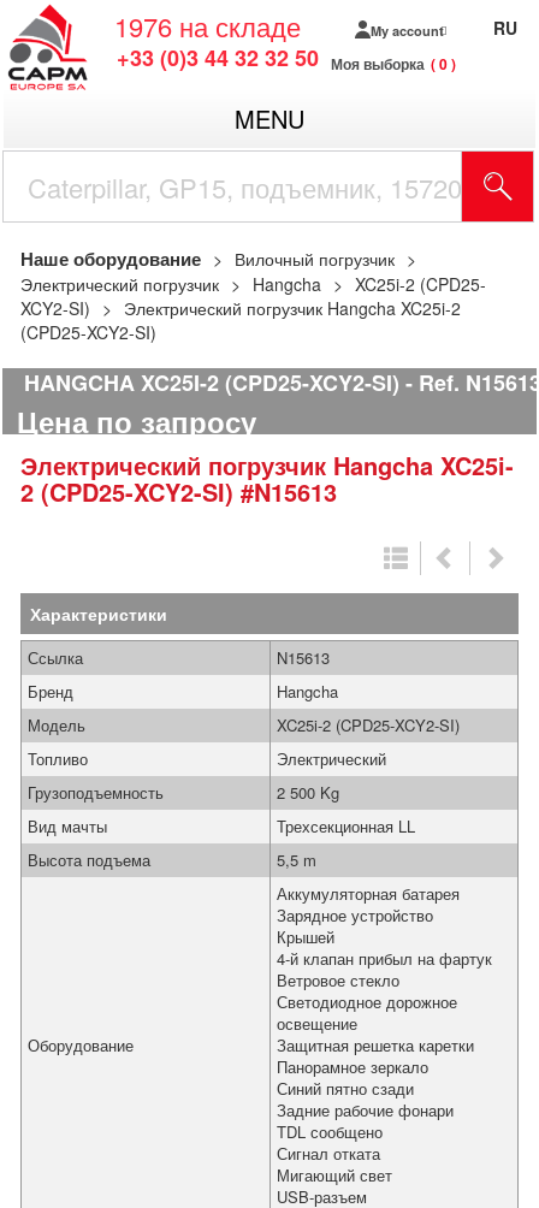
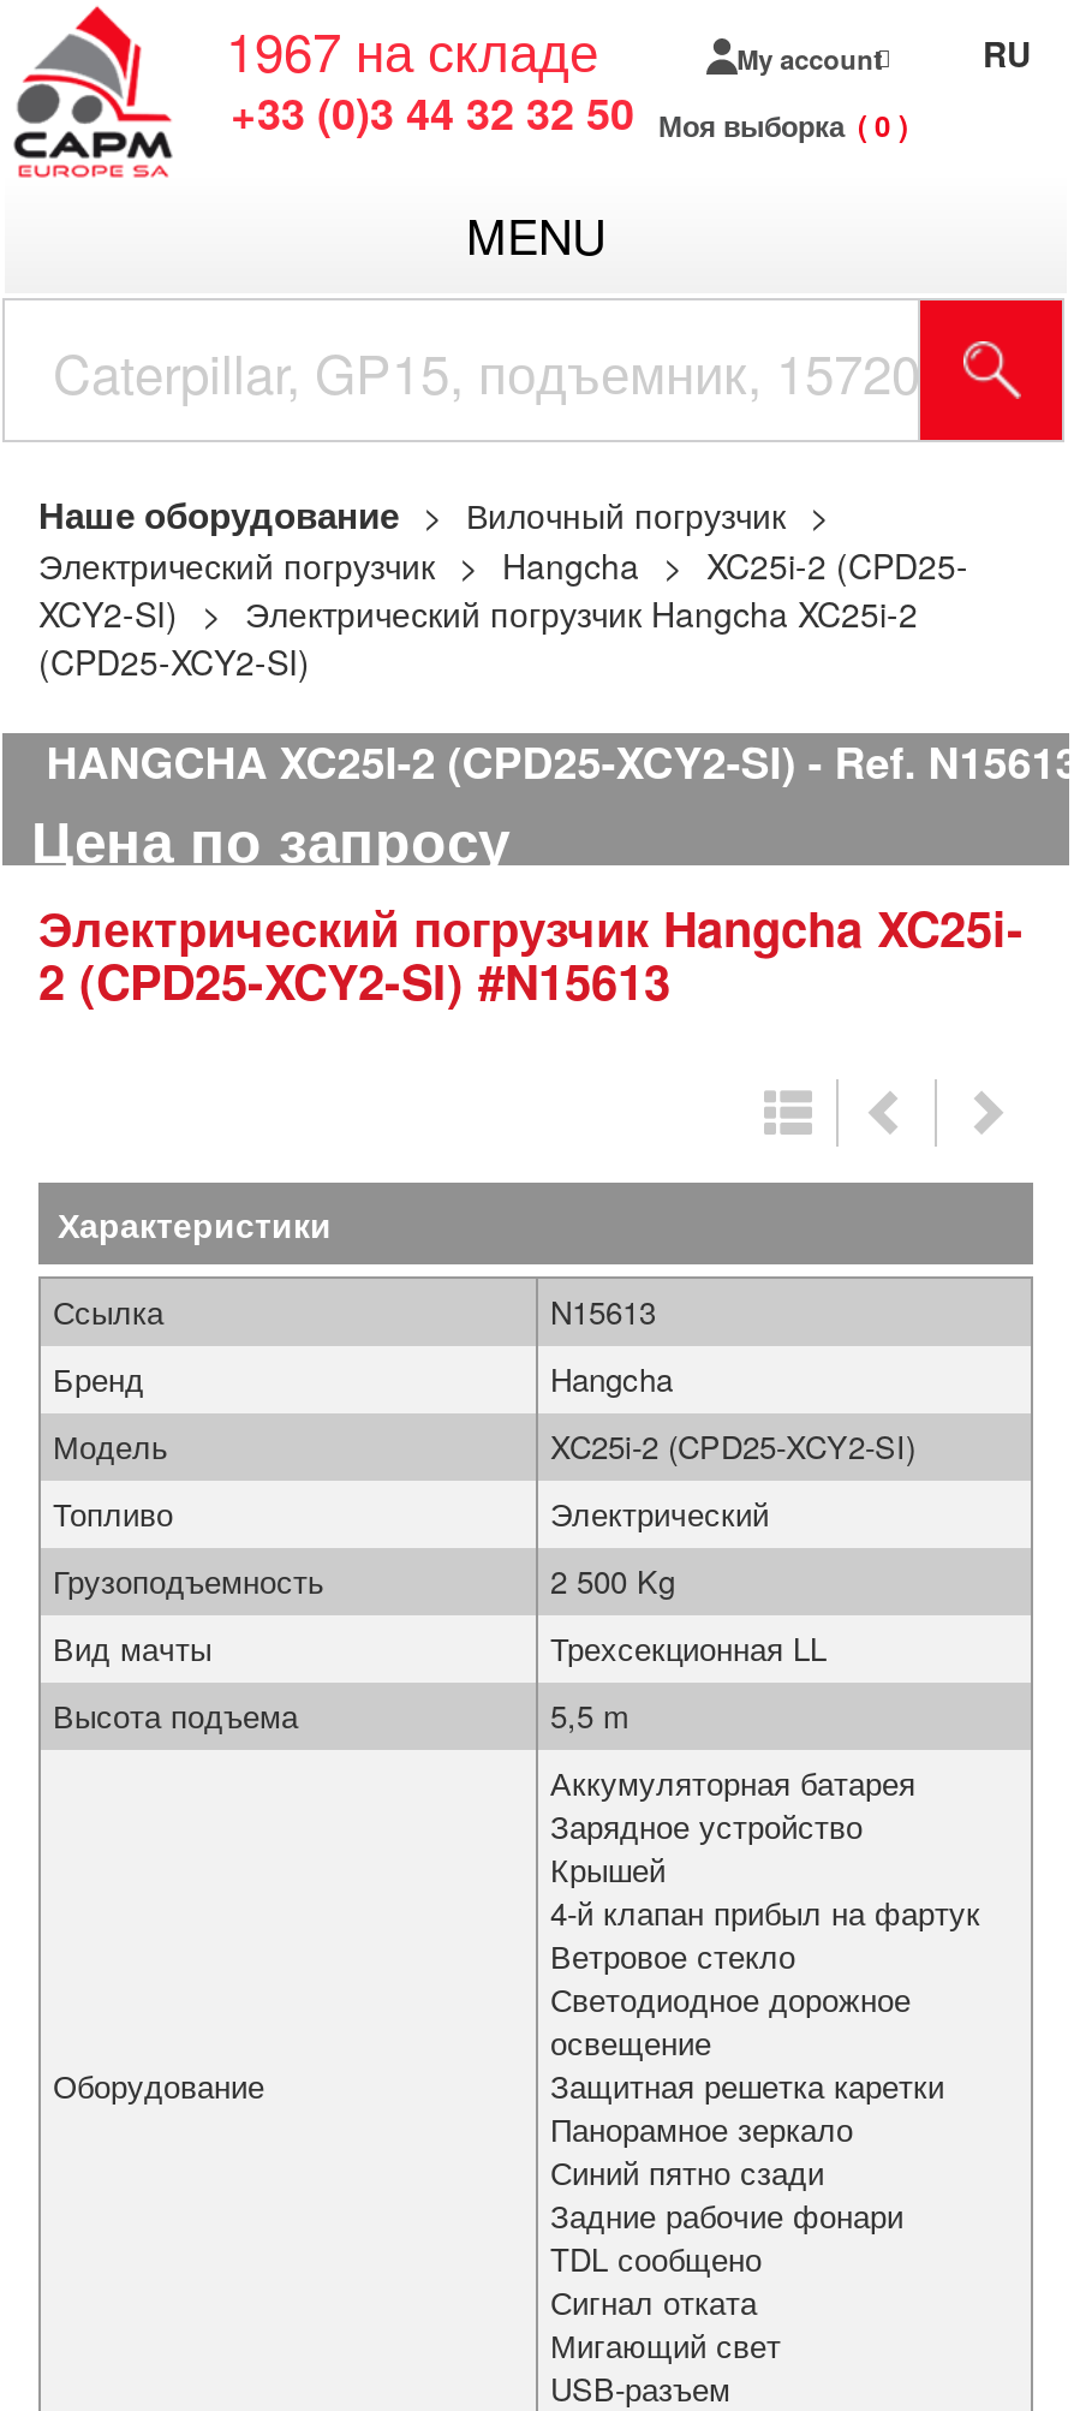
[114,7,301,45] 1976 на складе -> [226,12,598,87] 1967 на складе

